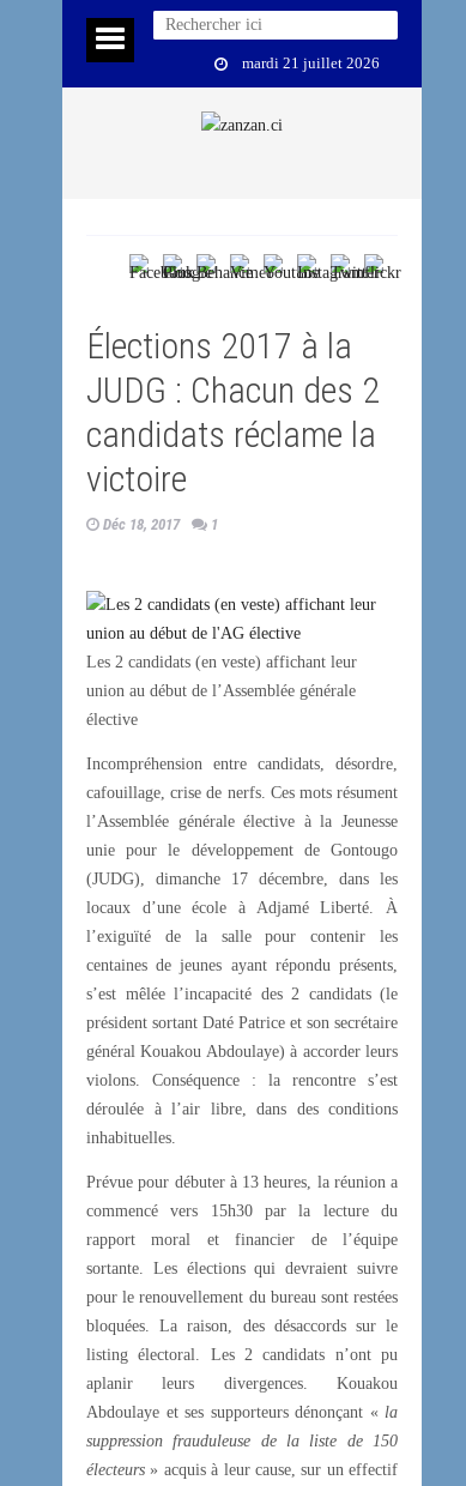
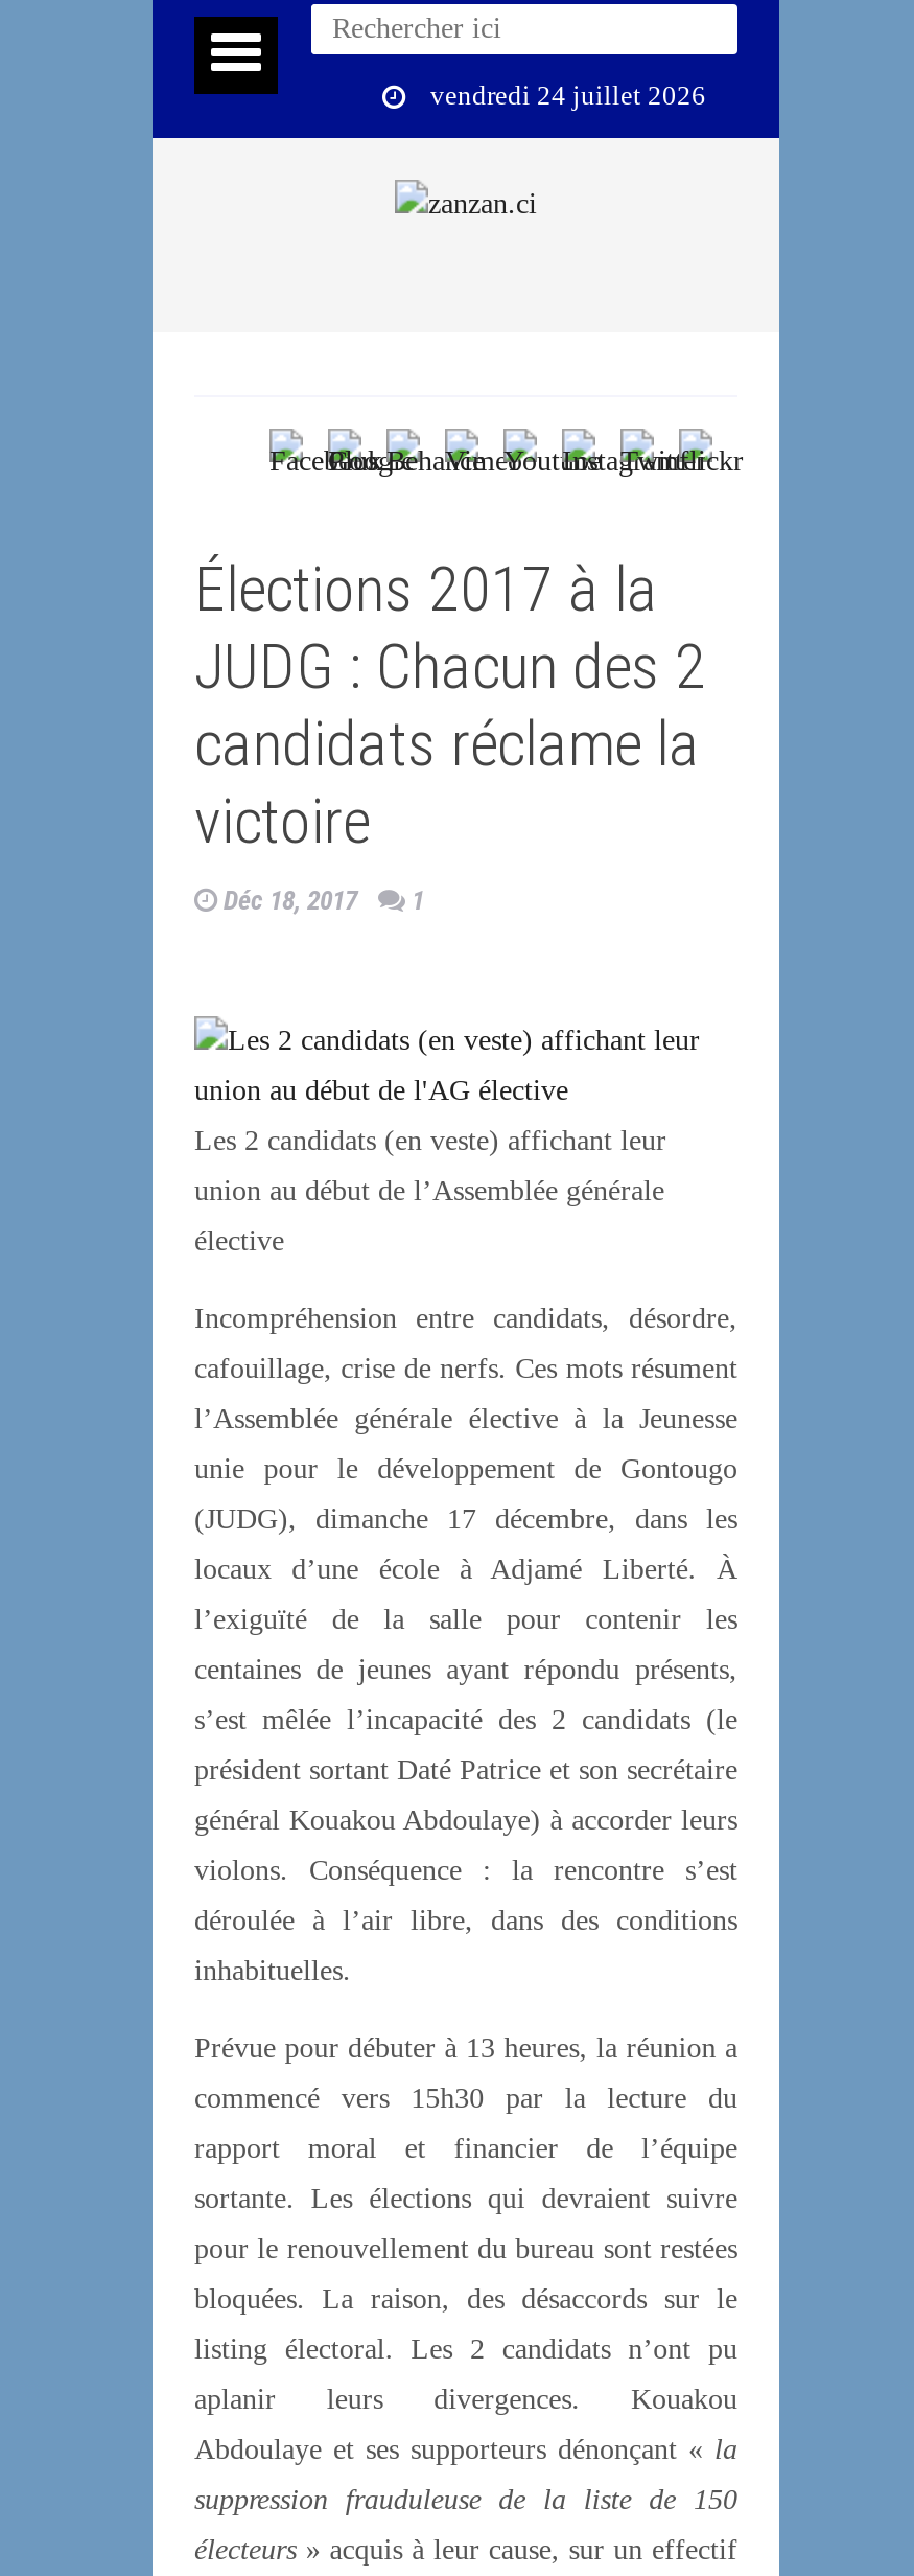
[242,54,380,72] mardi 21 juillet 2026 -> [430,79,706,111] vendredi 24 juillet 2026

